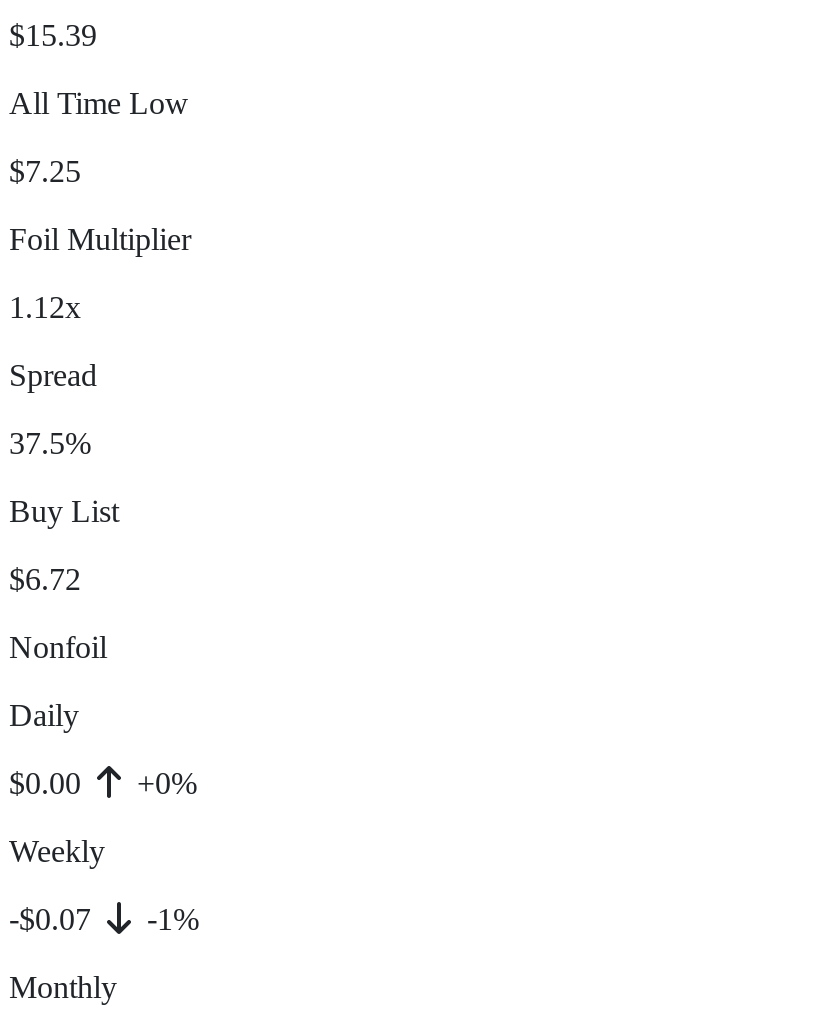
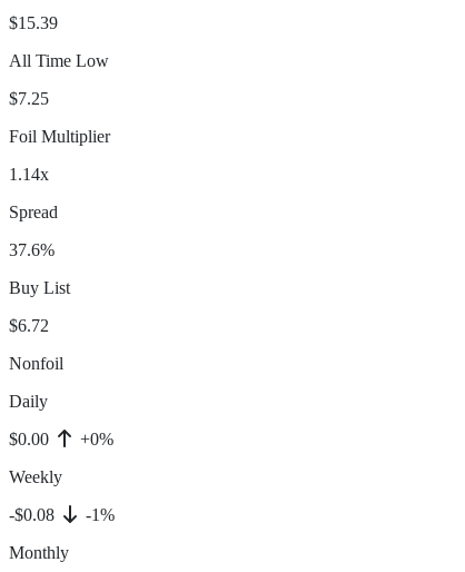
[9,290,81,324] 1.12x -> [9,165,49,184] 1.14x
[9,426,91,460] 37.5% -> [9,240,55,259] 37.6%
[9,902,199,936] -$0.07 -1% -> [9,505,115,524] -$0.08 -1%

